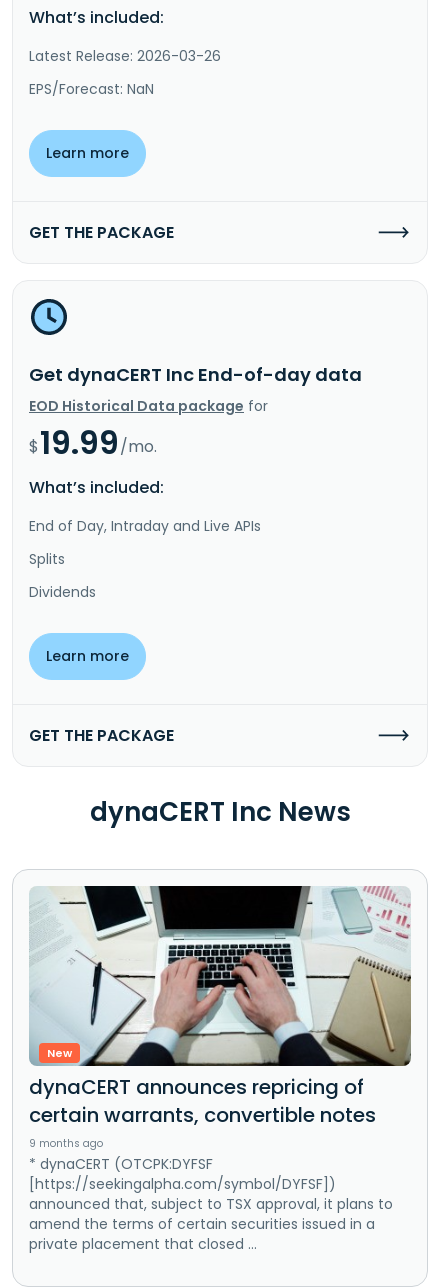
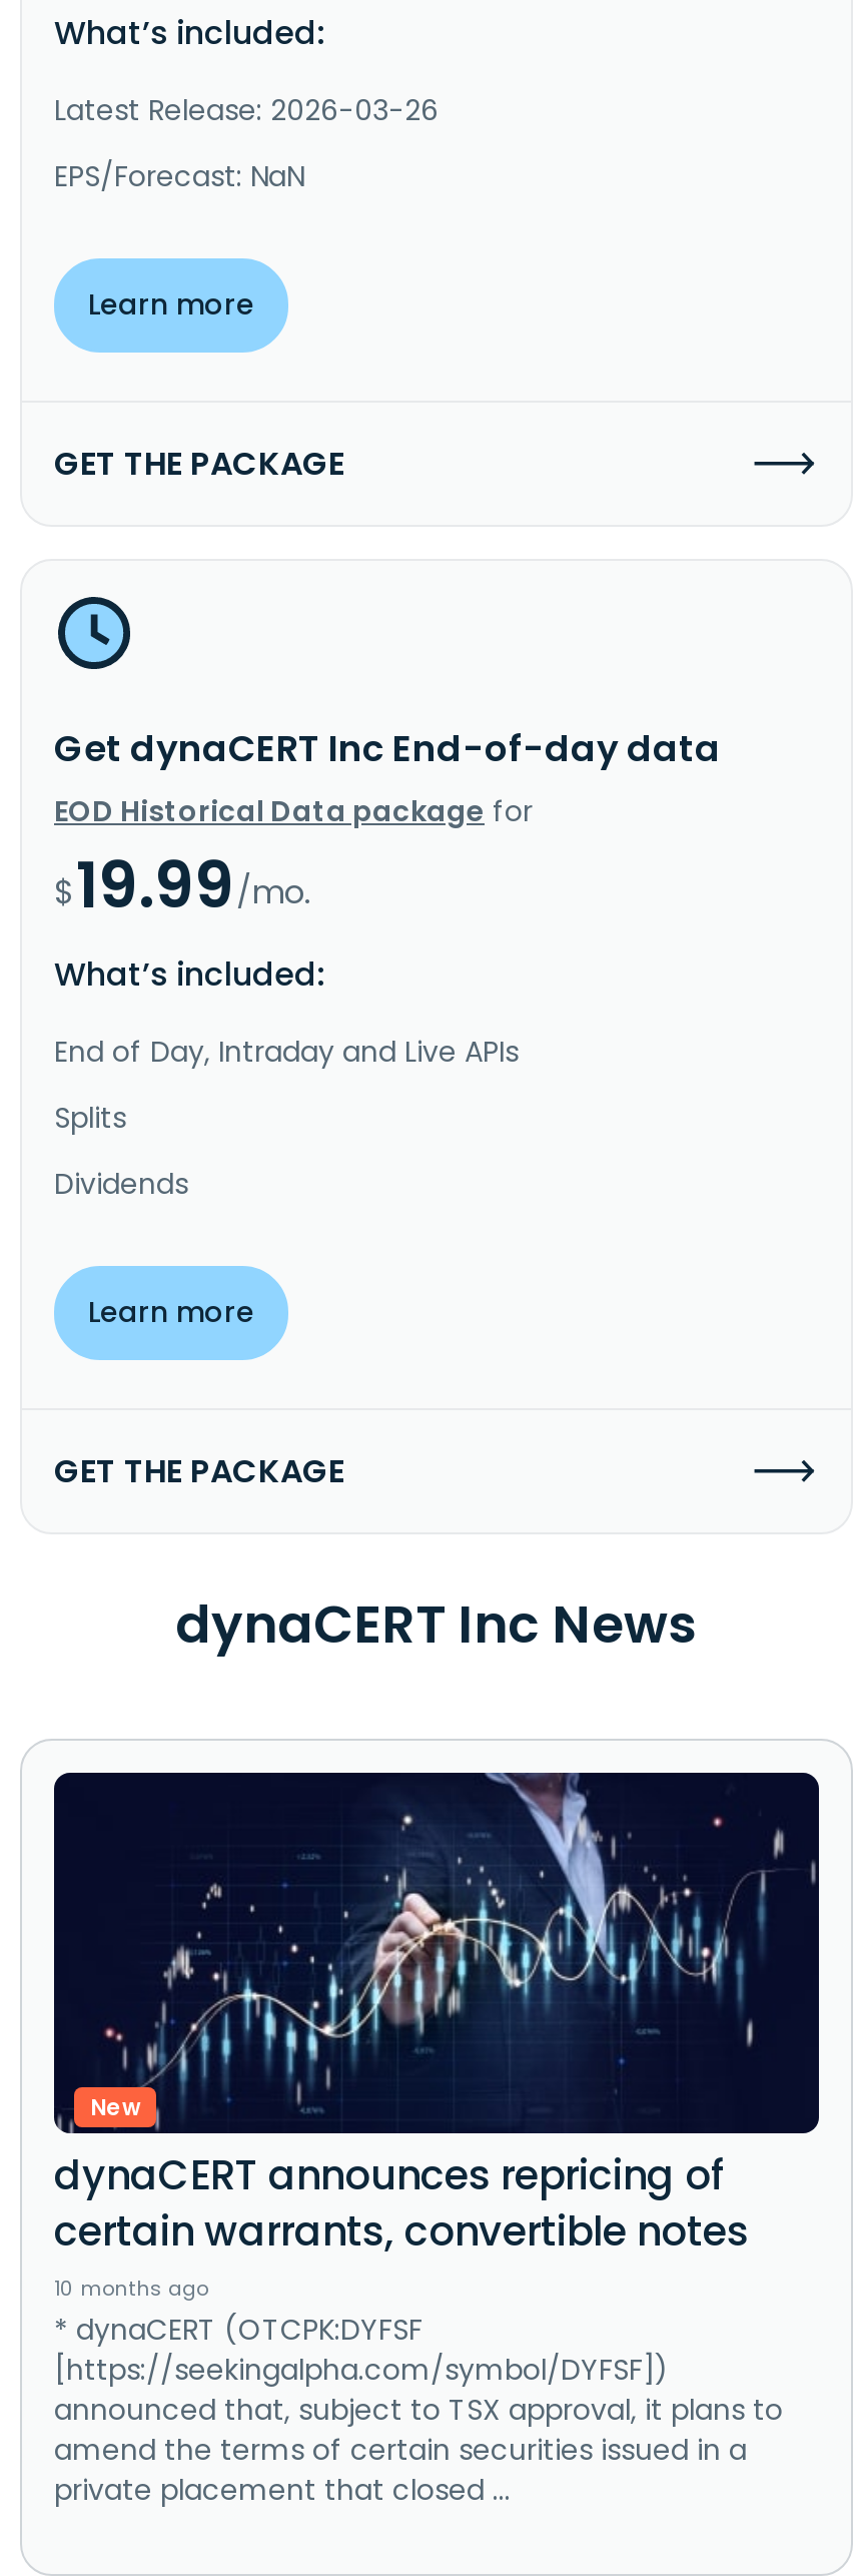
[29,885,412,1066] [image] -> [52,1771,821,2135] [image]
[29,1136,103,1151] 9 months ago -> [54,2273,208,2303] 10 months ago

